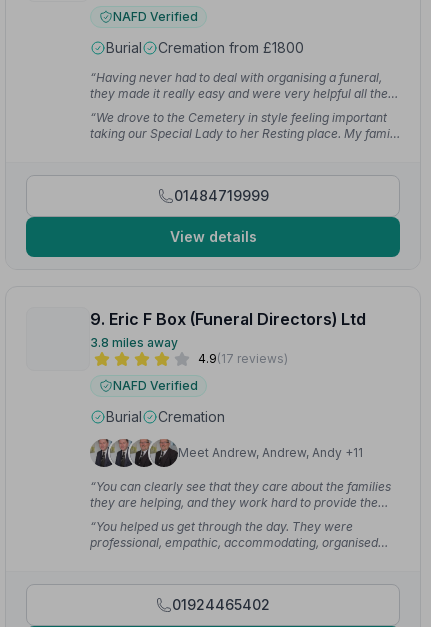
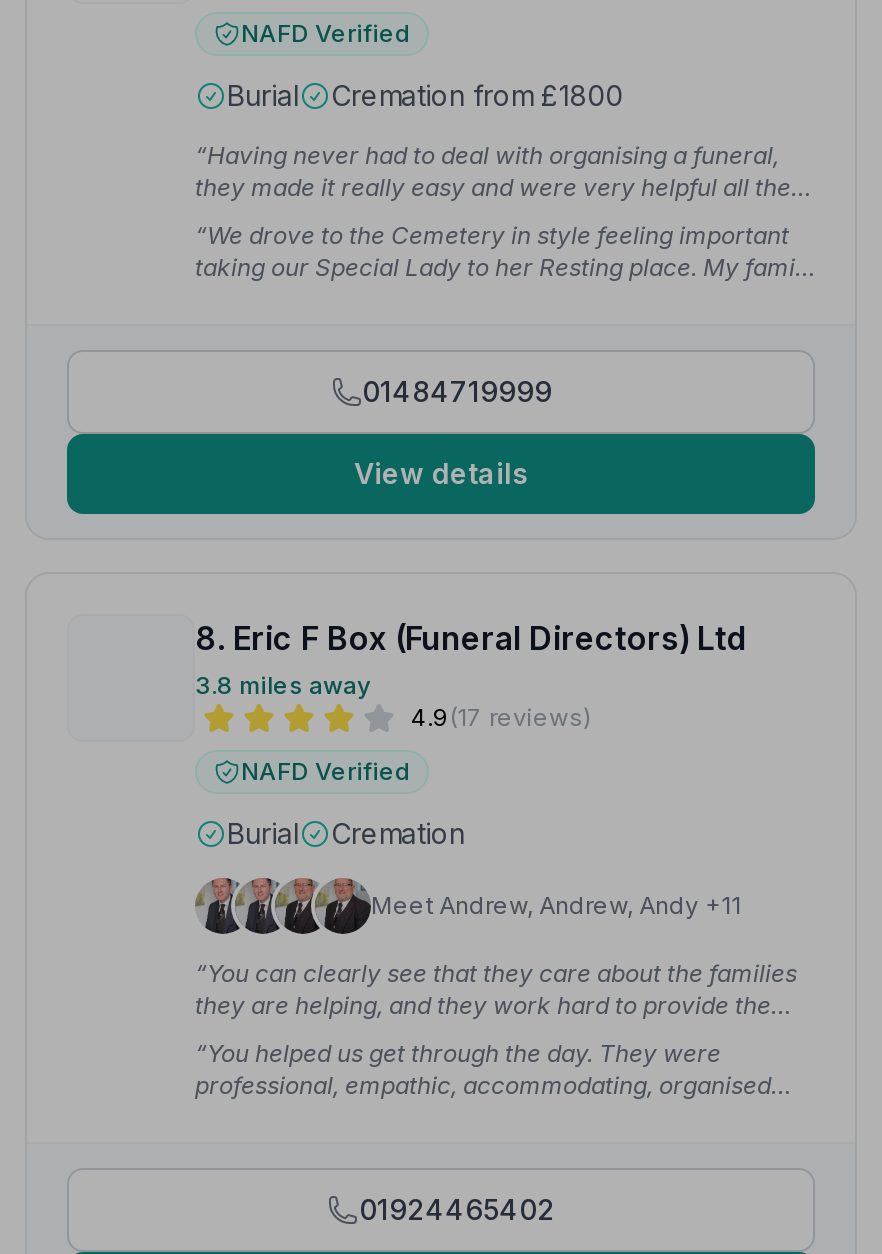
[90,309,366,329] 9. Eric F Box (Funeral Directors) Ltd -> [195,618,747,658] 8. Eric F Box (Funeral Directors) Ltd

